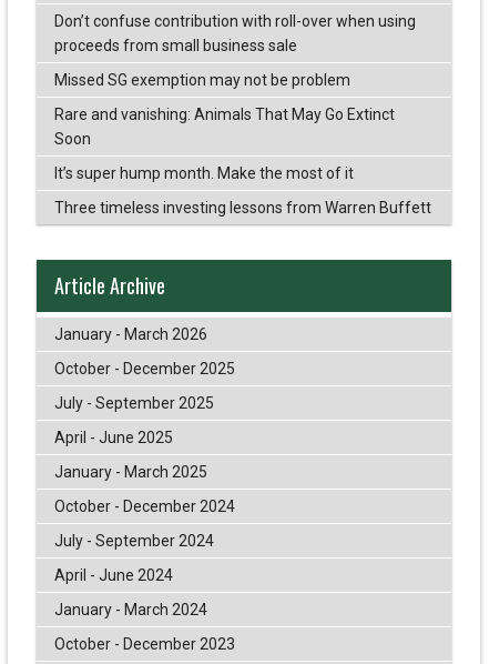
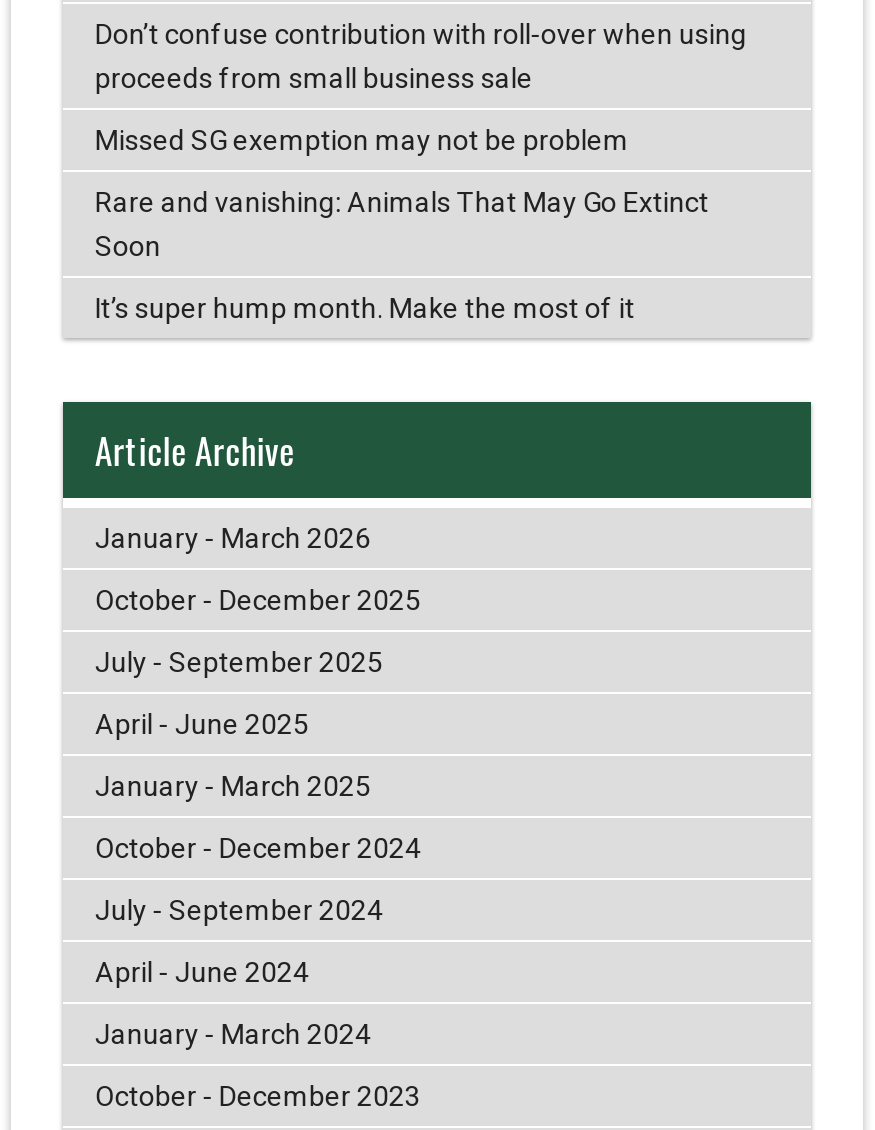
[54,199,431,217] Three timeless investing lessons from Warren Buffett -> none

